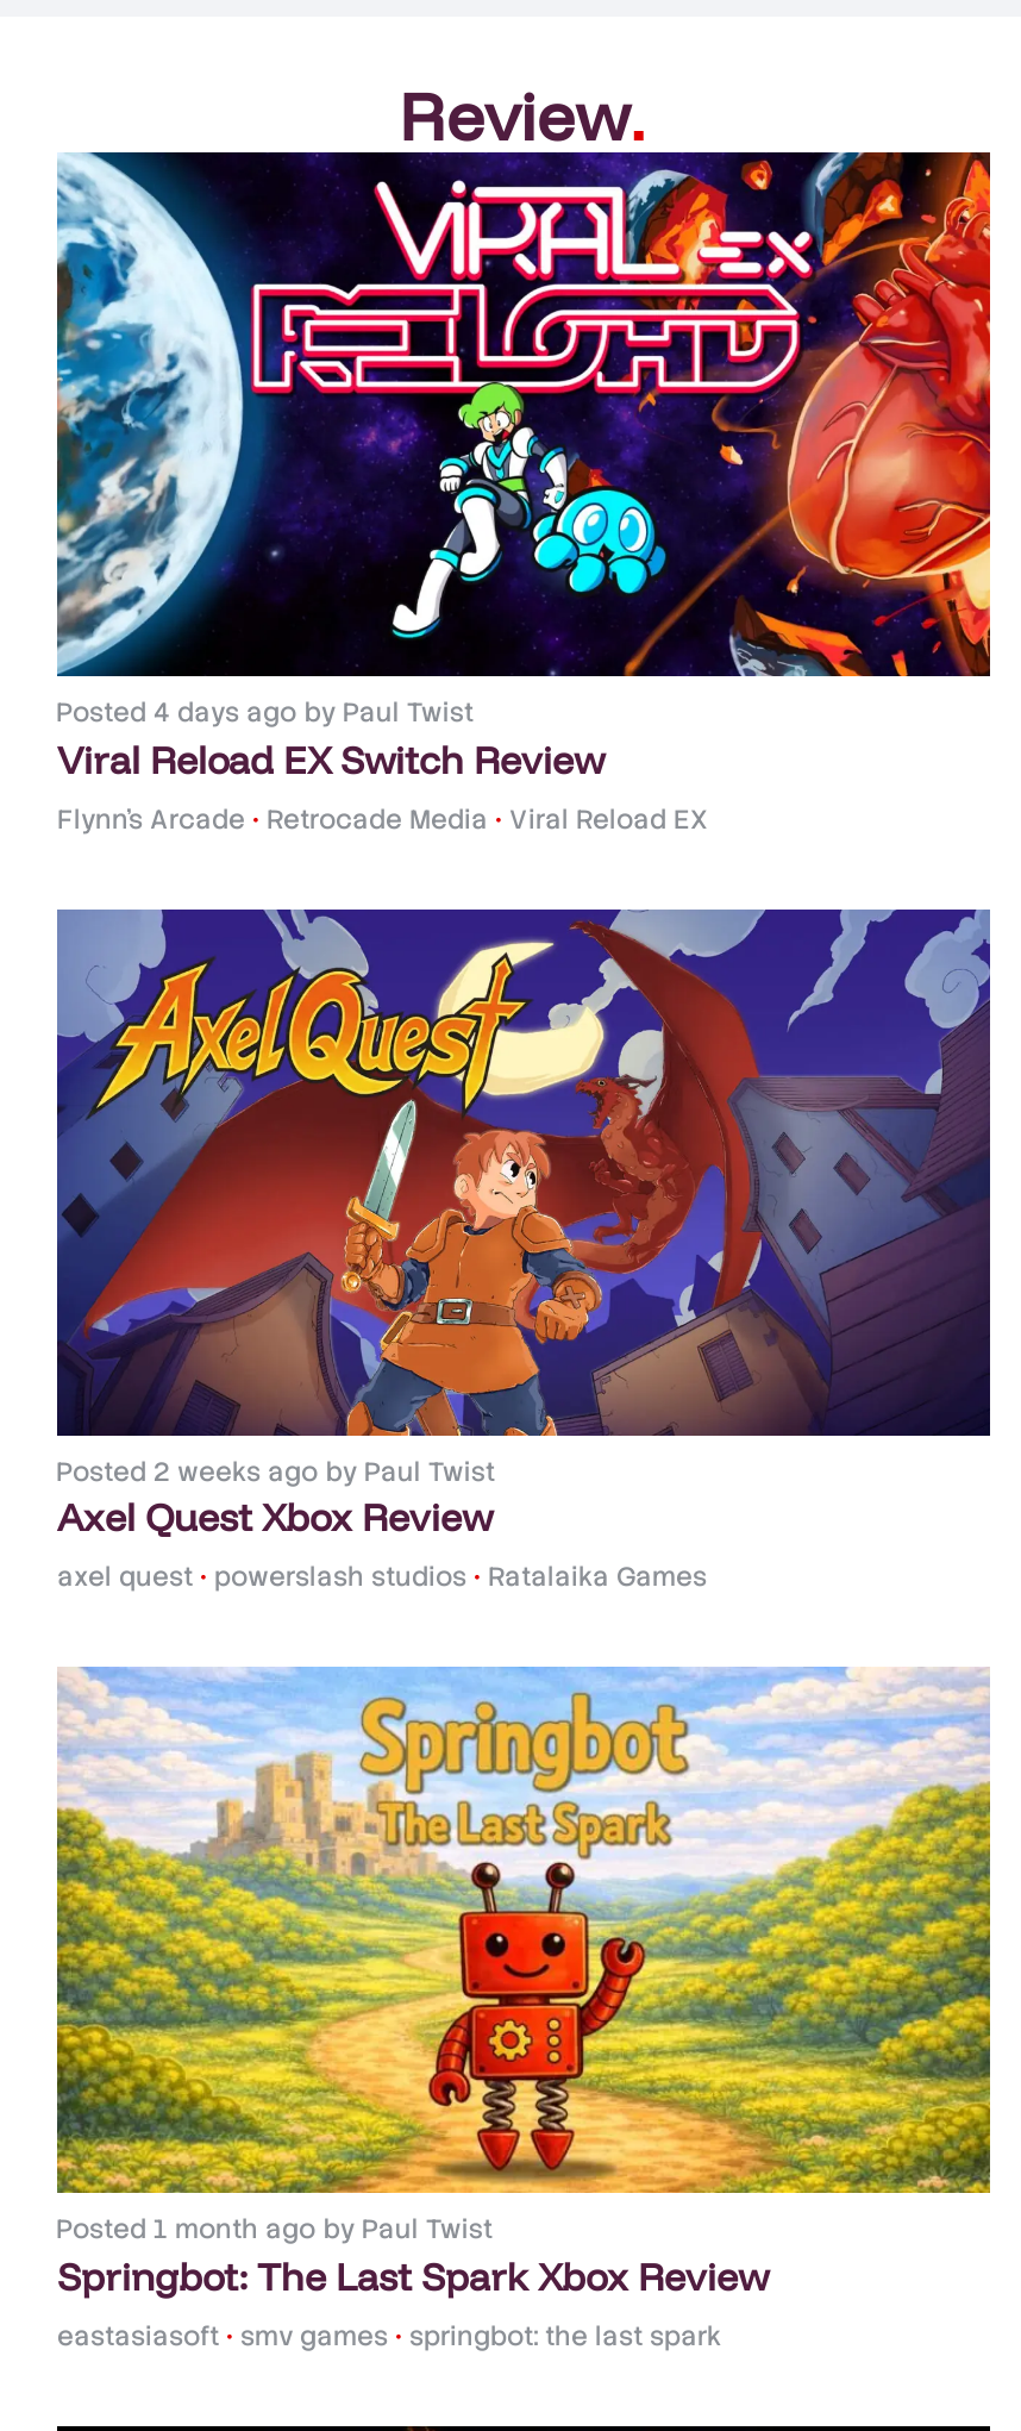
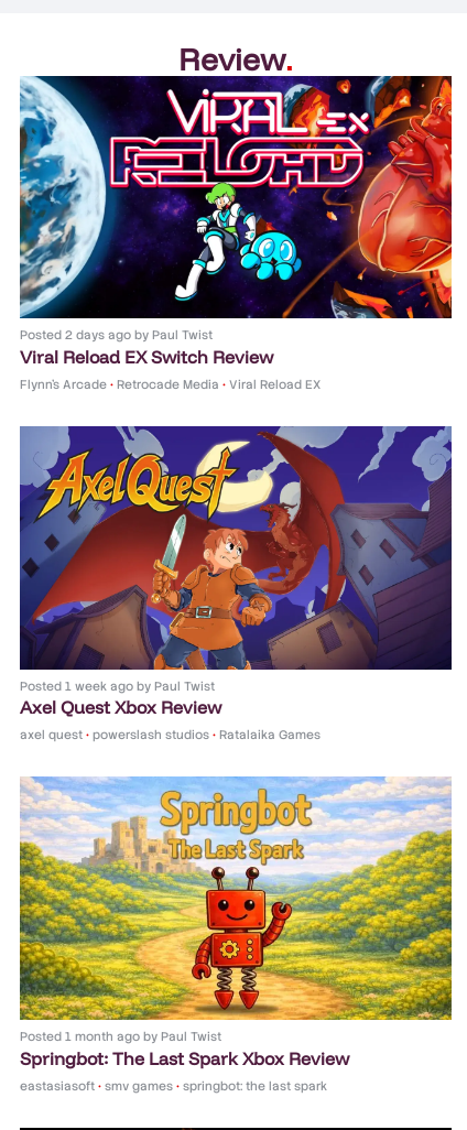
[56,696,473,729] Posted 4 days ago by Paul Twist -> [19,327,212,343] Posted 2 days ago by Paul Twist
[56,1454,495,1487] Posted 2 weeks ago by Paul Twist -> [19,678,215,693] Posted 1 week ago by Paul Twist

